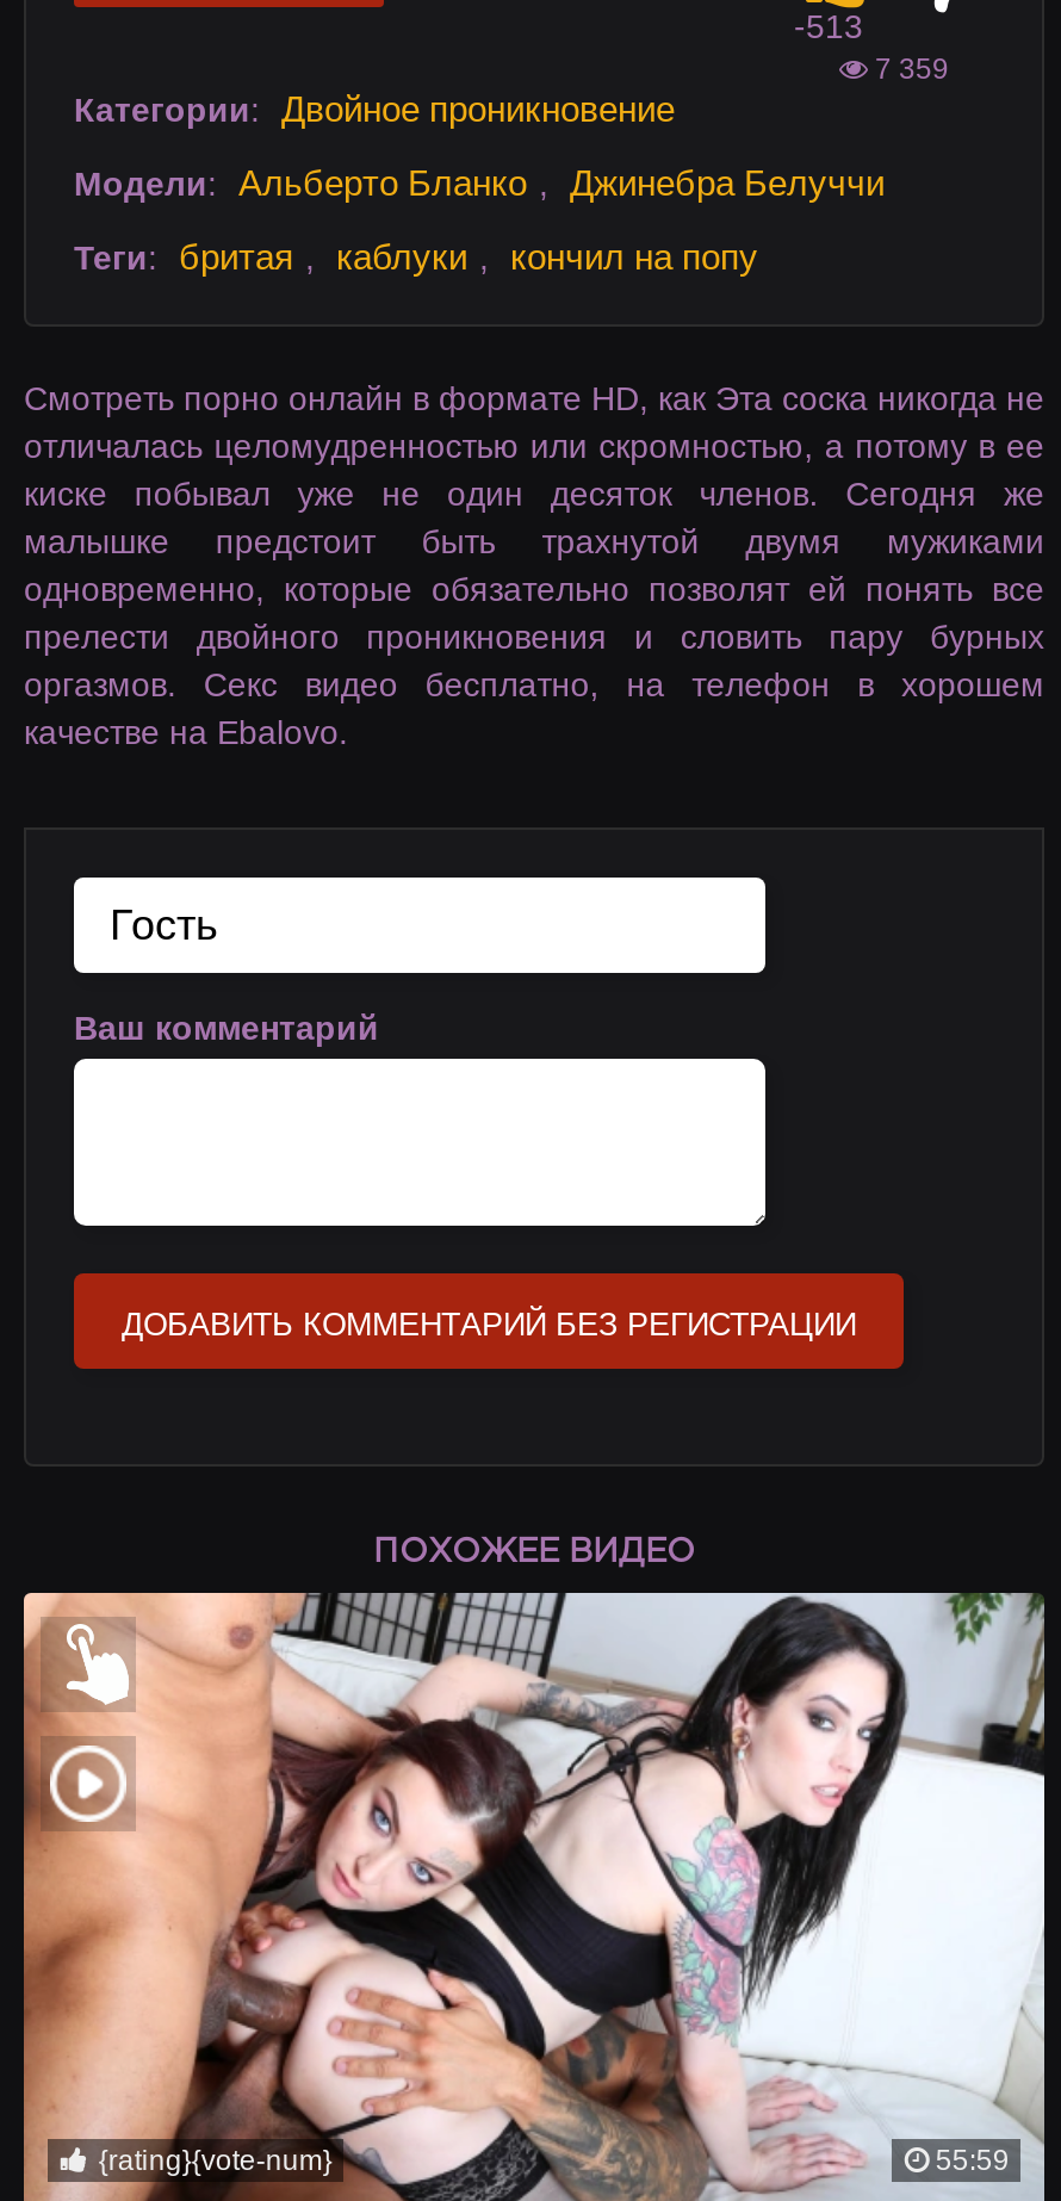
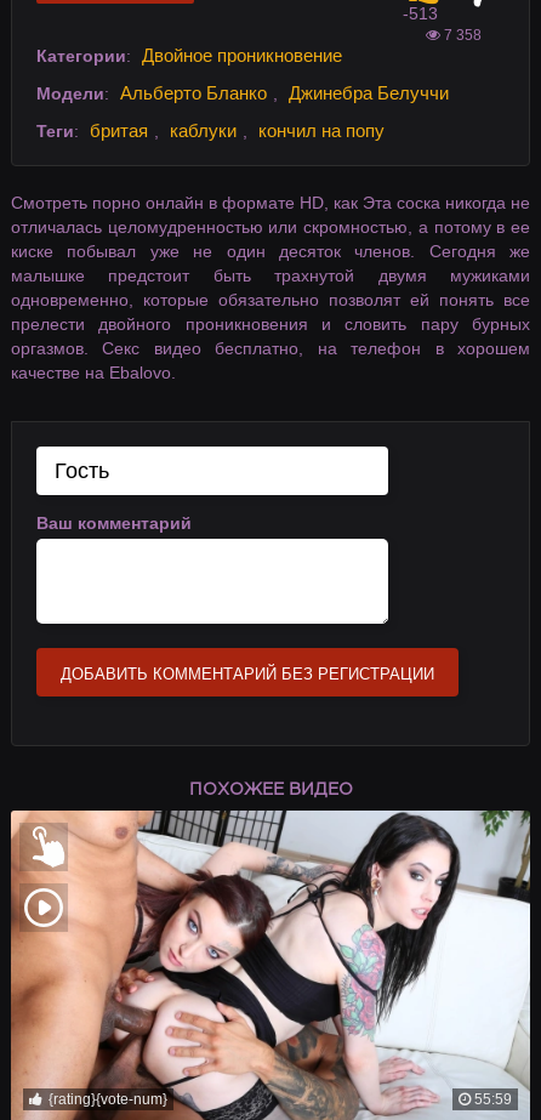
[868,52,949,86] 7 359 -> [440,27,482,44] 7 358

